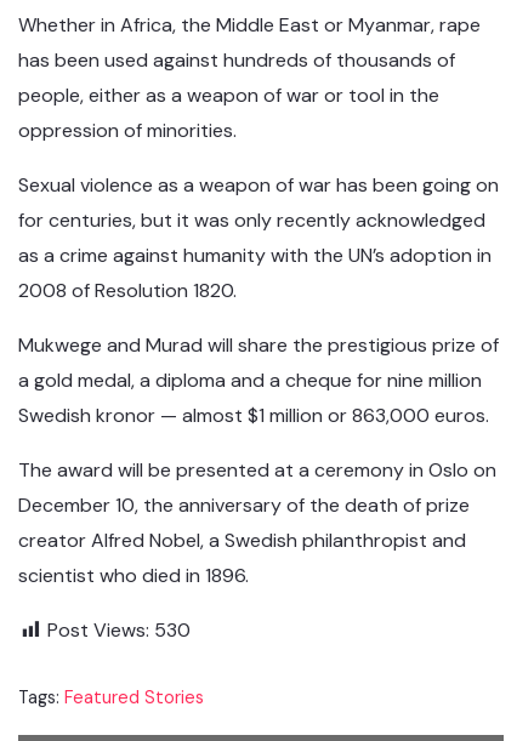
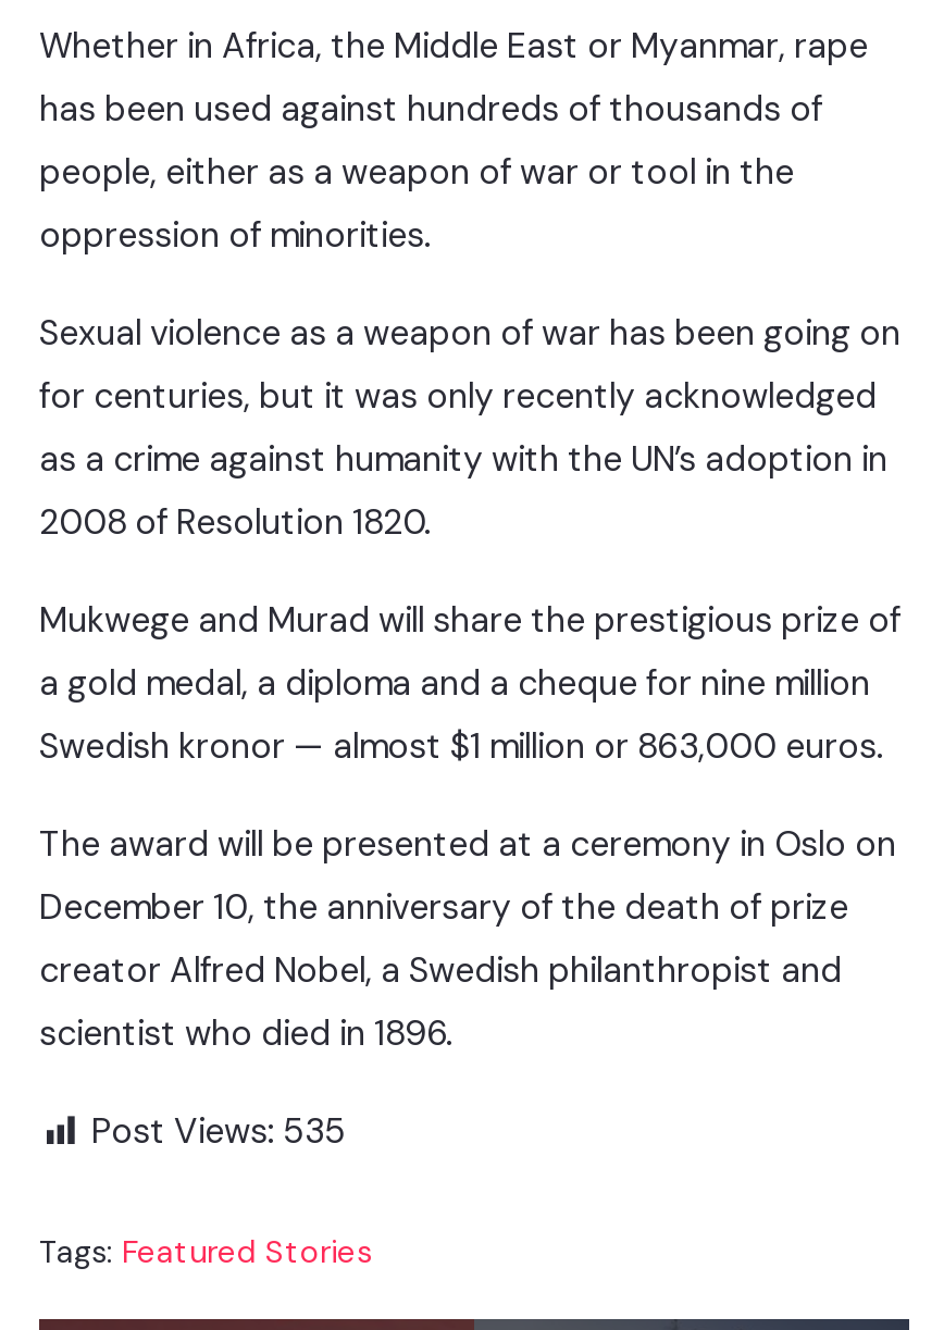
[47,617,191,643] Post Views: 530 -> [91,1108,346,1154] Post Views: 535

